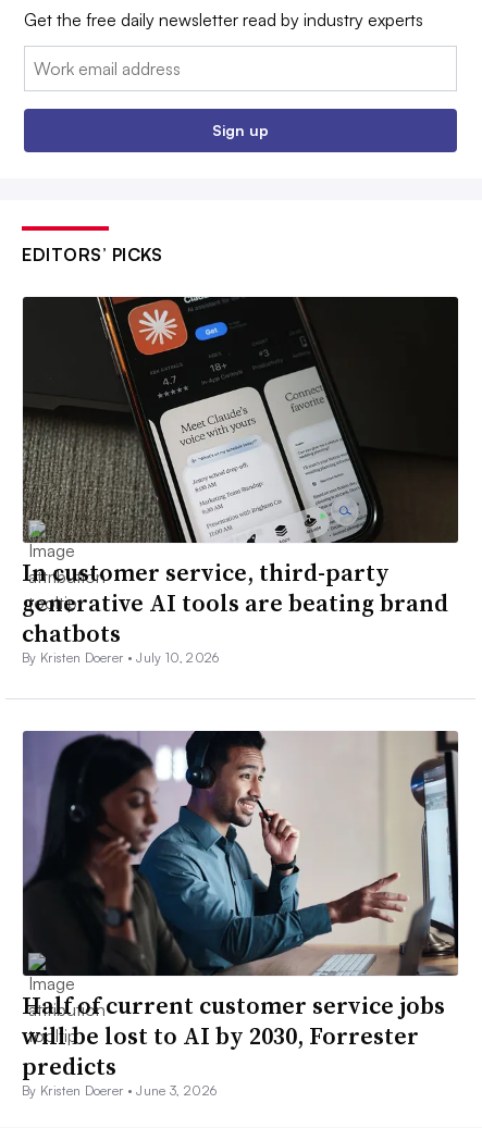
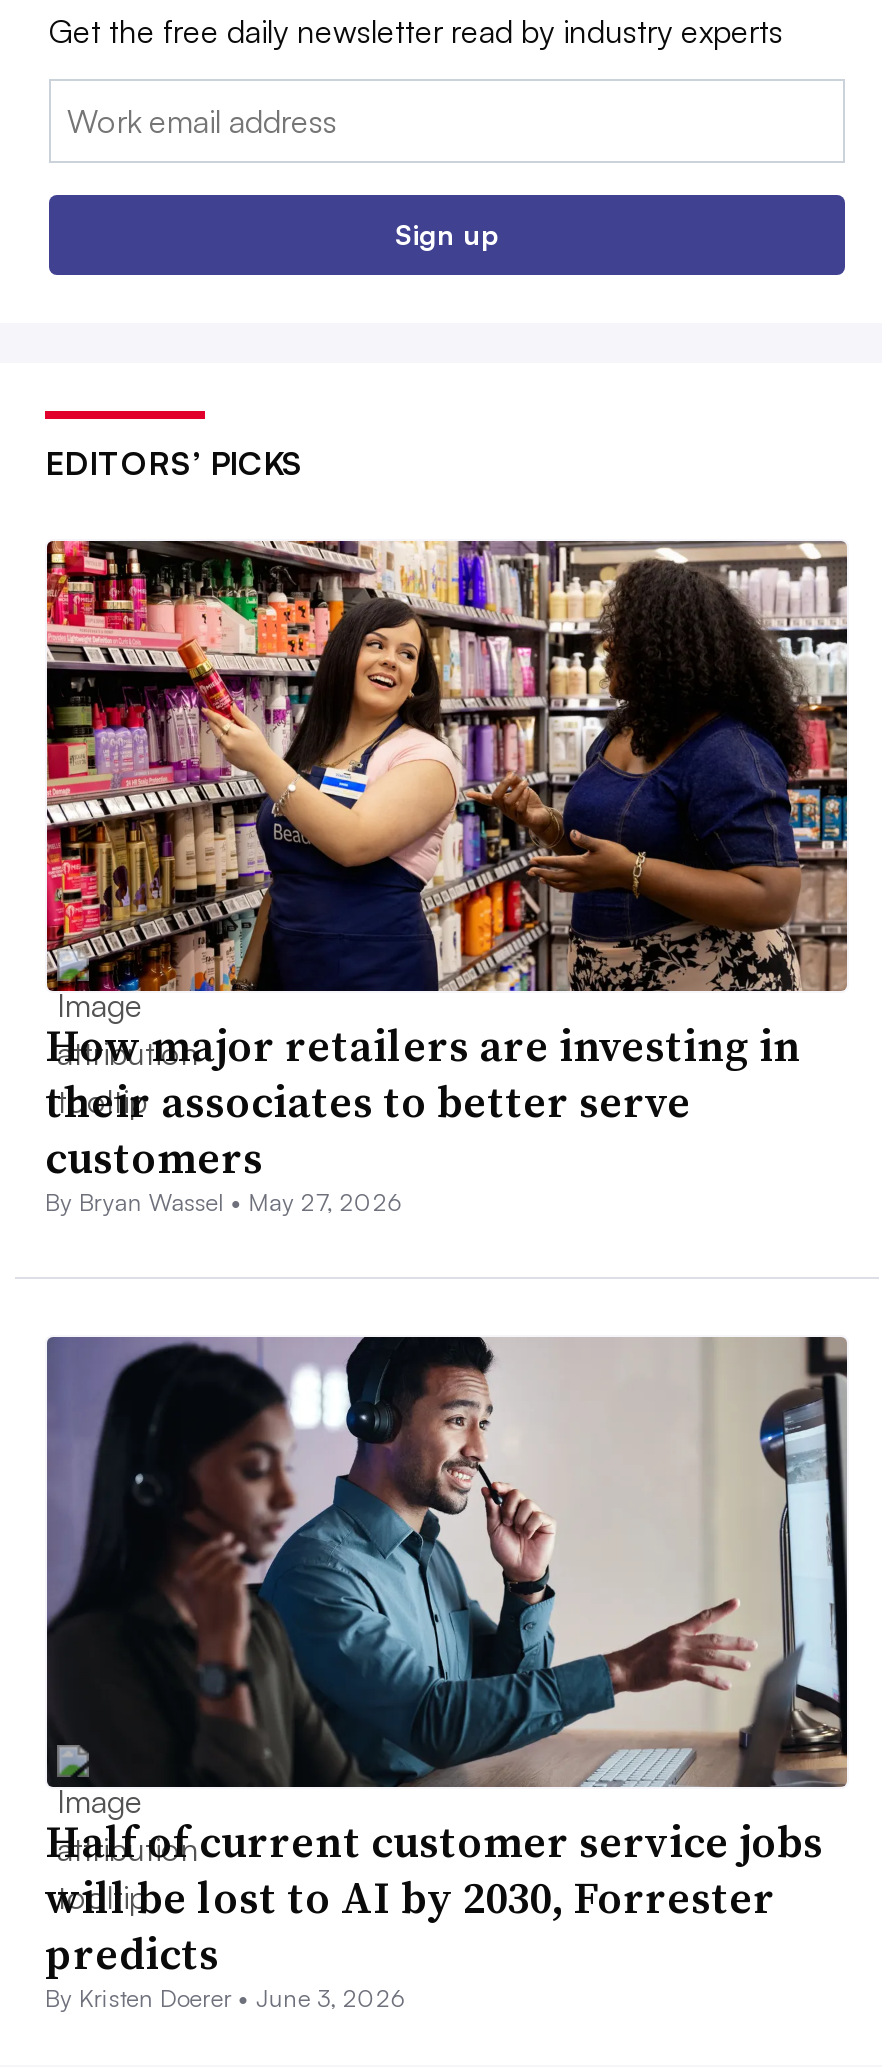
[22,296,459,665] [image] | In customer service, third-party | generative AI tools are beating brand | chatbots | By Kristen Doerer • July 10, 2026 -> [45,539,849,1218] [image] | How major retailers are investing in | their associates to better serve | customers | By Bryan Wassel • May 27, 2026

